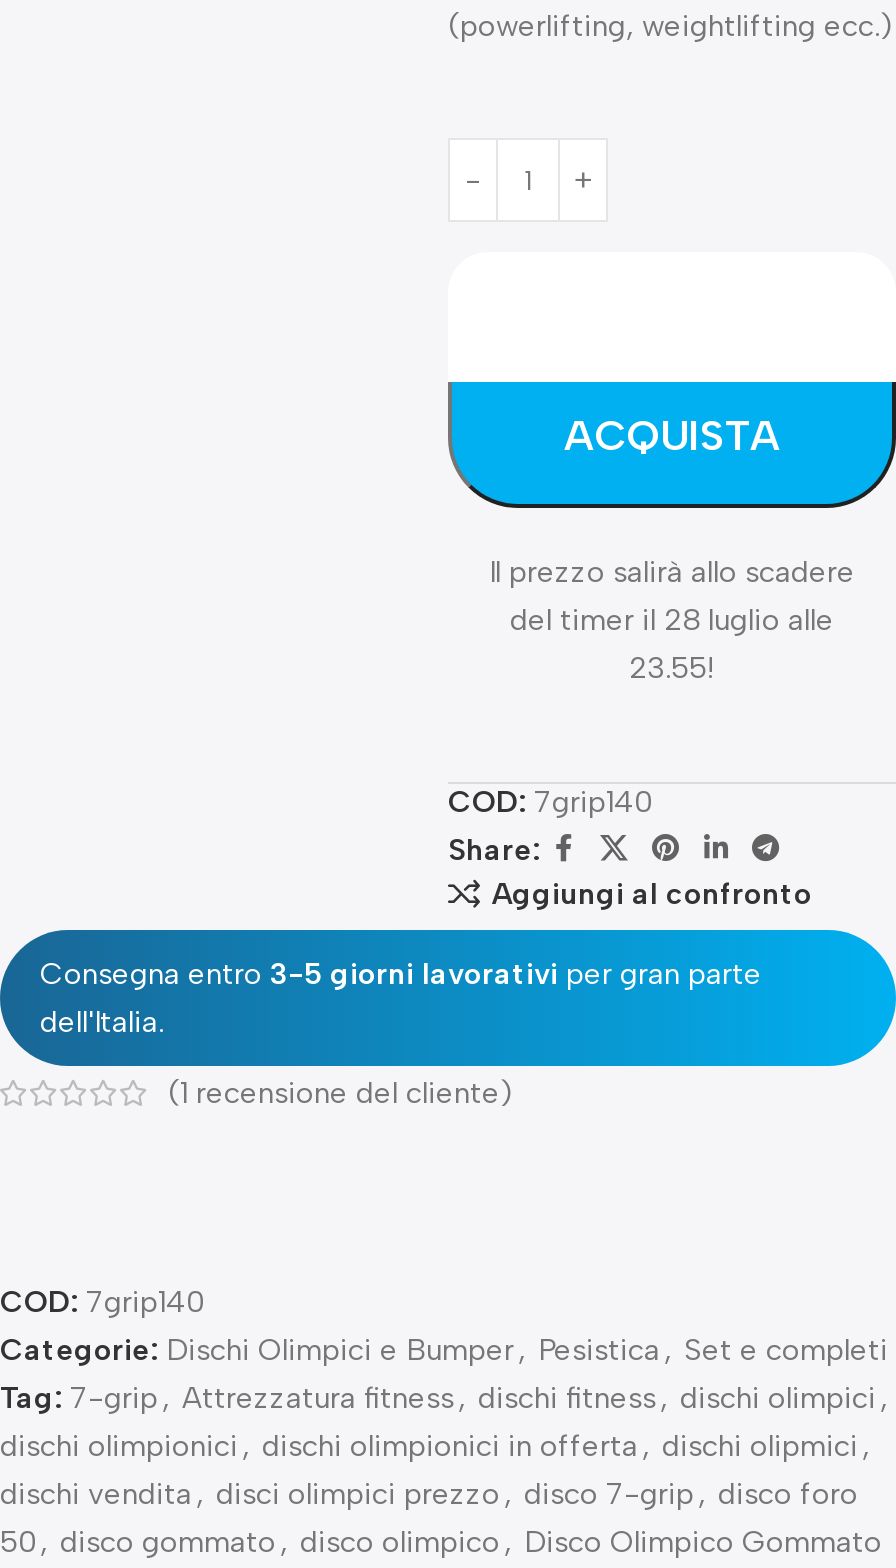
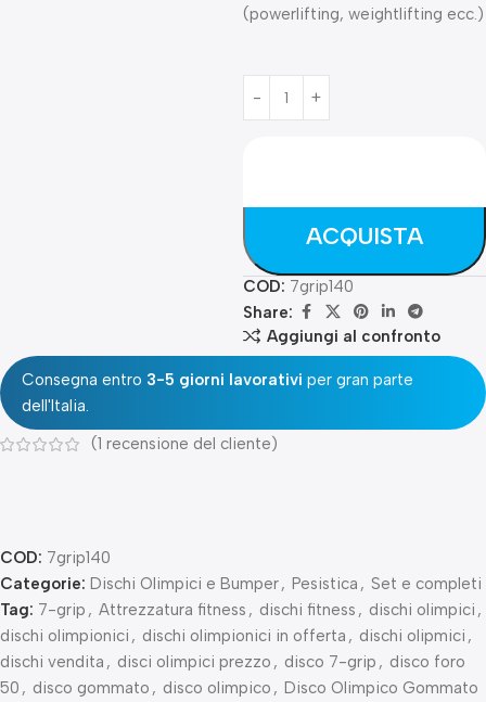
[489,554,855,686] Il prezzo salirà allo scadere | del timer il 28 luglio alle | 23.55! -> none

